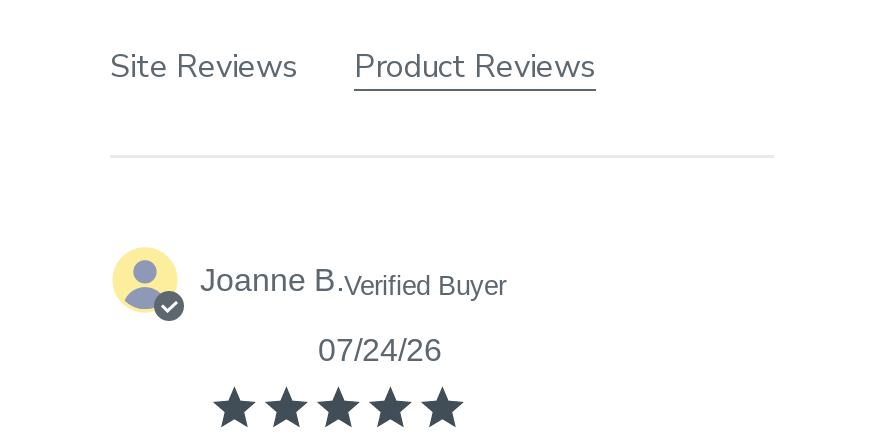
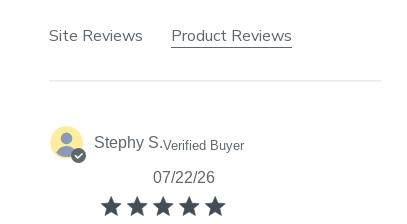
[200,262,506,300] Joanne B.Verified Buyer -> [94,133,244,152] Stephy S.Verified Buyer
[318,333,442,367] 07/24/26 -> [153,169,215,186] 07/22/26

